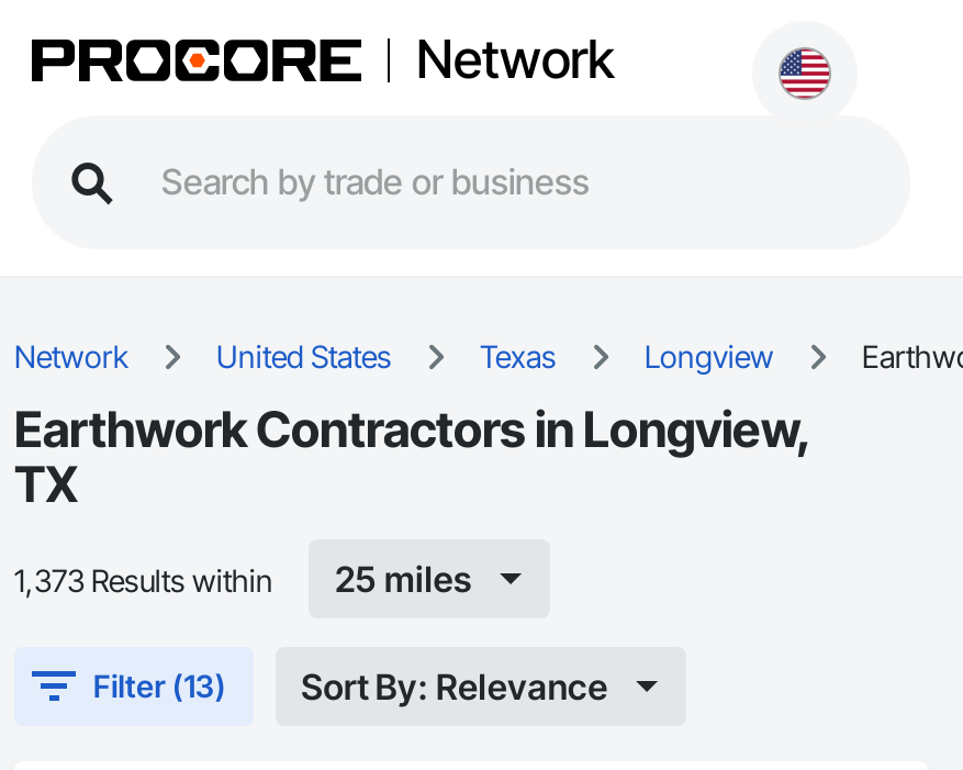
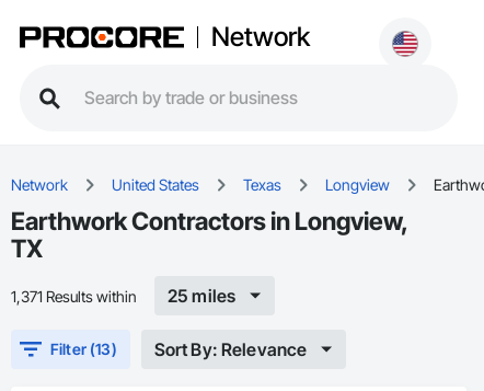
[14,560,273,598] 1,373 Results within -> [11,286,137,305] 1,371 Results within

